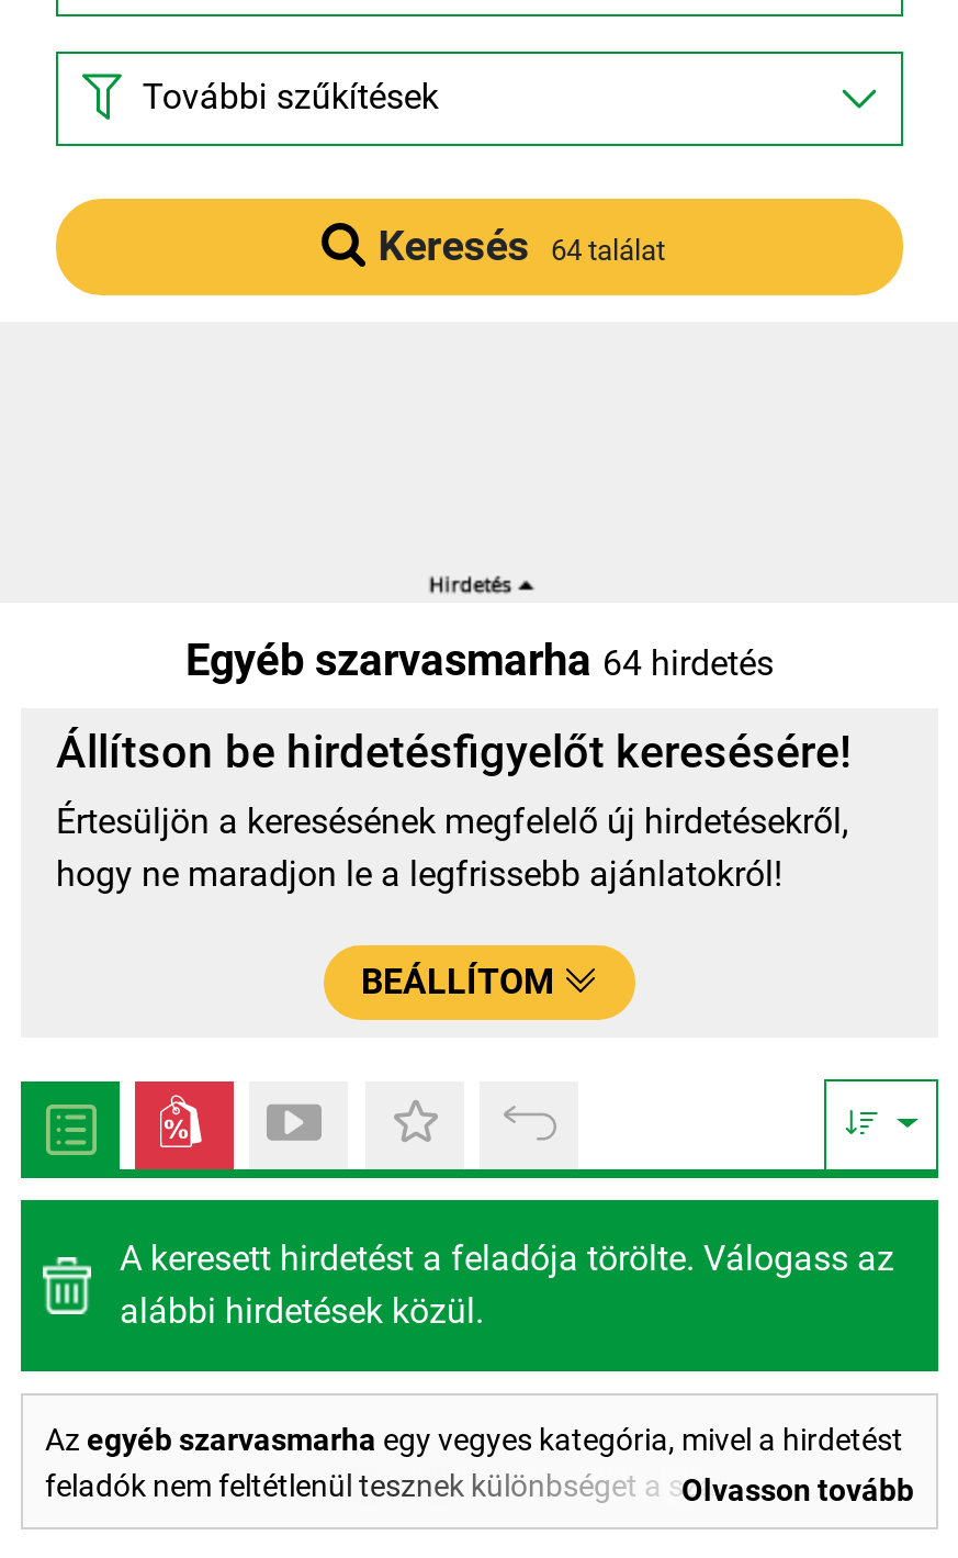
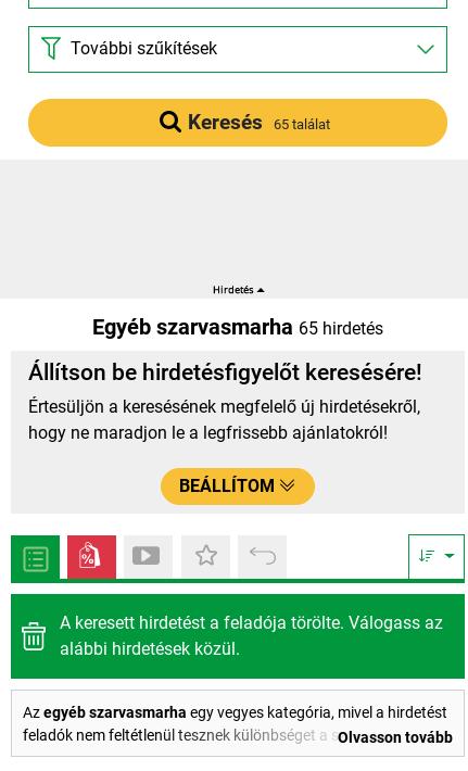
[378,221,665,272] Keresés 64 találat -> [188,110,330,135] Keresés 65 találat
[185,635,774,687] Egyéb szarvasmarha 64 hirdetés -> [92,314,383,340] Egyéb szarvasmarha 65 hirdetés

